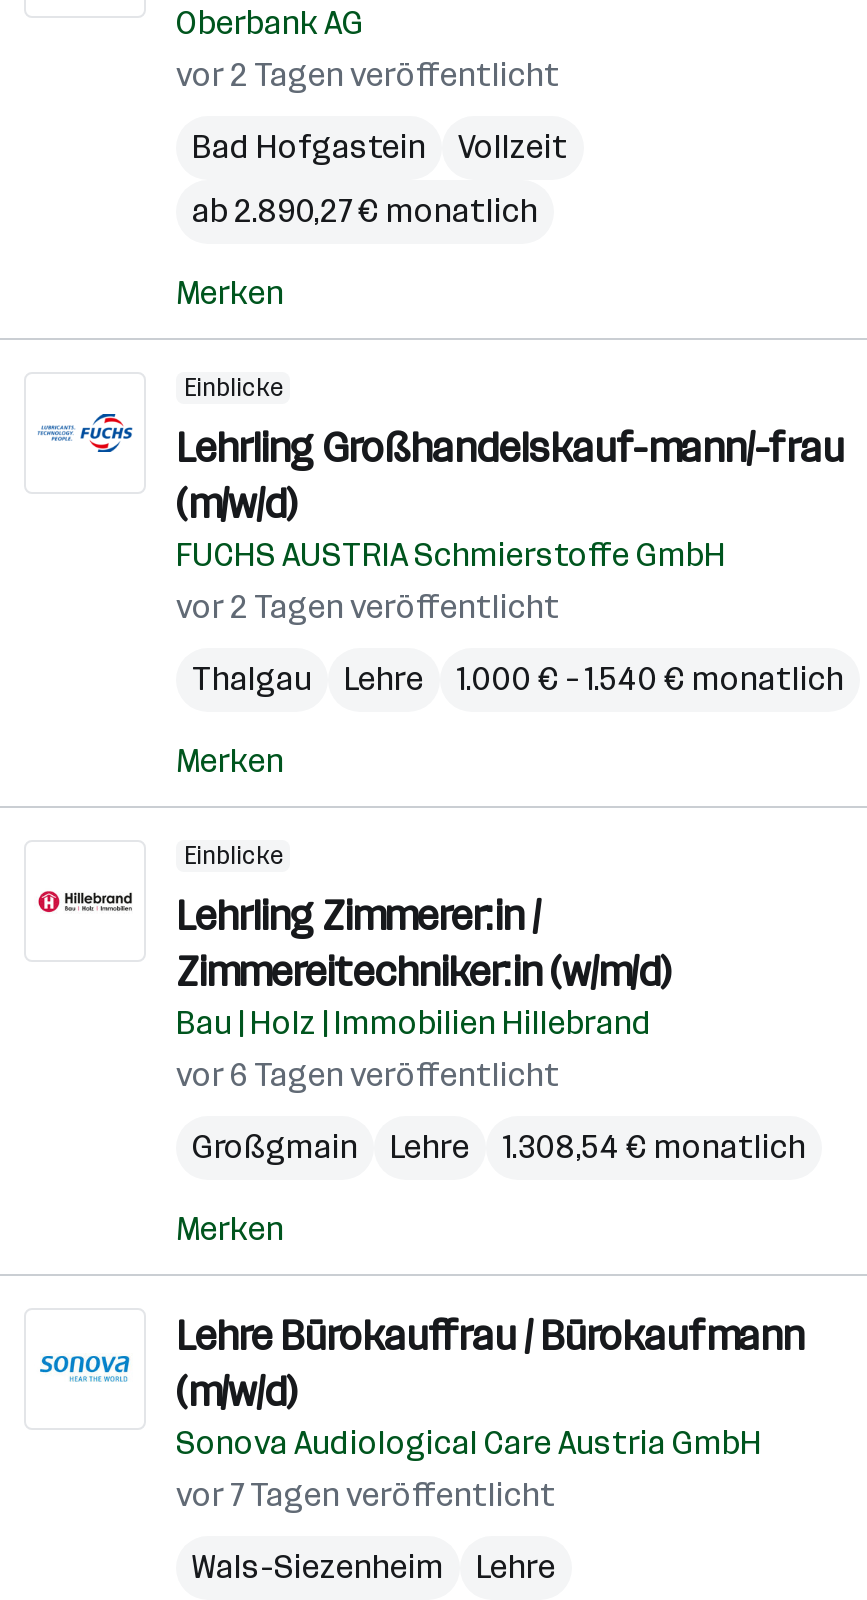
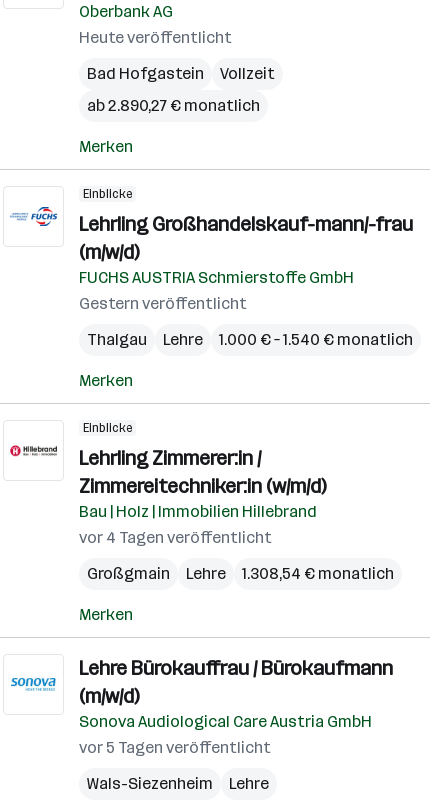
[176,56,560,94] vor 2 Tagen veröffentlicht -> [79,28,232,47] Heute veröffentlicht
[176,588,560,626] vor 2 Tagen veröffentlicht -> [79,294,247,313] Gestern veröffentlicht
[176,1056,560,1094] vor 6 Tagen veröffentlicht -> [79,528,272,547] vor 4 Tagen veröffentlicht
[176,1476,556,1514] vor 7 Tagen veröffentlicht -> [79,738,271,757] vor 5 Tagen veröffentlicht

